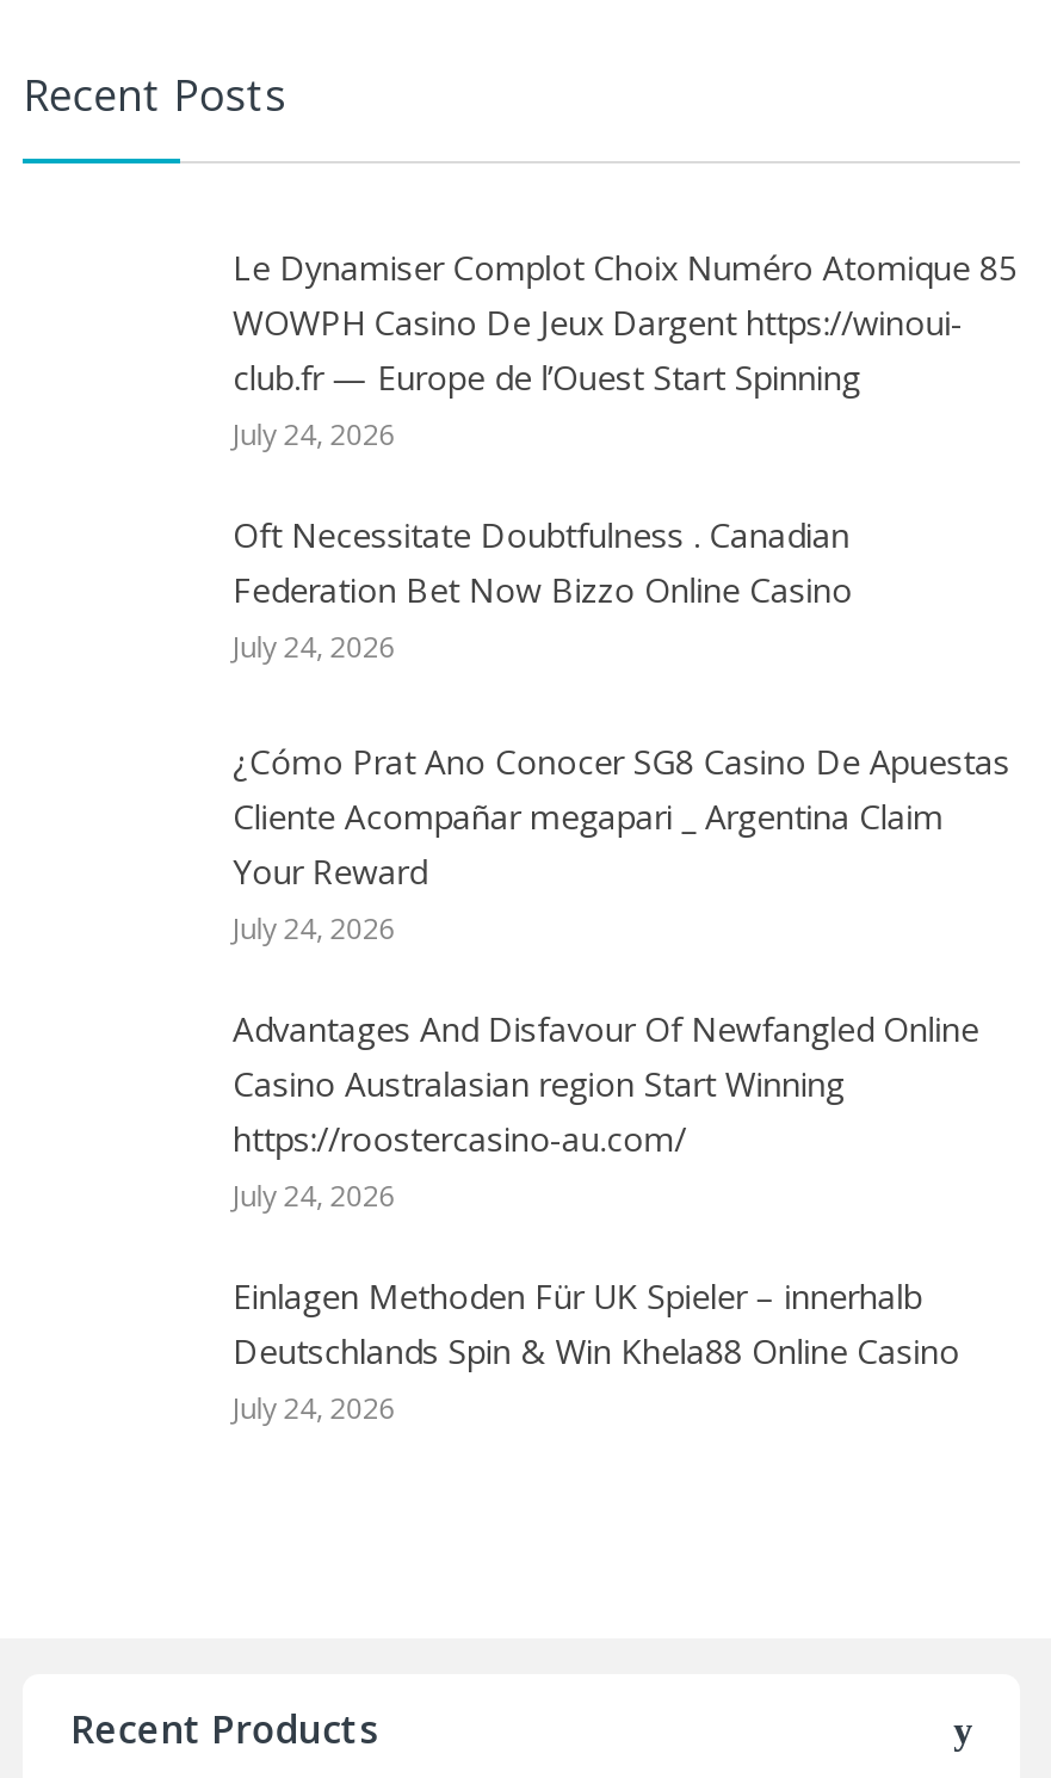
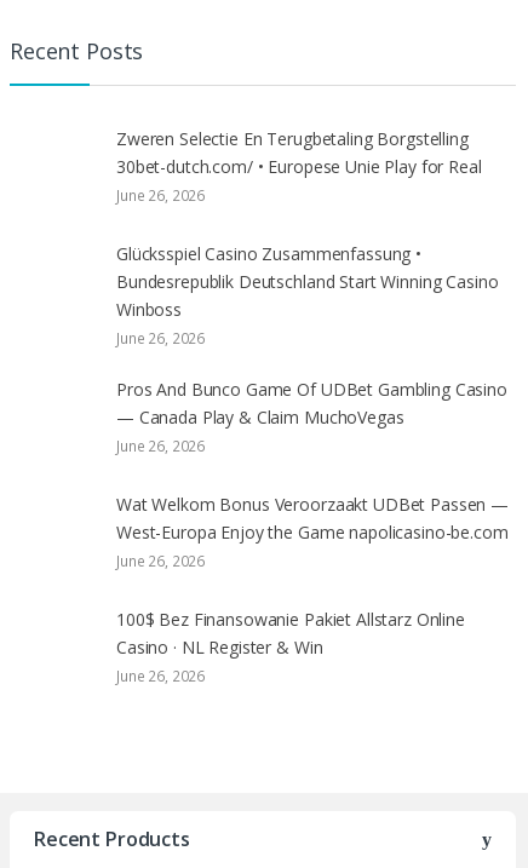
[233,244,1017,454] Le Dynamiser Complot Choix Numéro Atomique 85 | WOWPH Casino De Jeux Dargent https://winoui- | club.fr — Europe de l’Ouest Start Spinning | July 24, 2026 -> [116,127,481,206] Zweren Selectie En Terugbetaling Borgstelling | 30bet-dutch.com/ • Europese Unie Play for Real | June 26, 2026
[233,511,852,667] Oft Necessitate Doubtfulness . Canadian | Federation Bet Now Bizzo Online Casino | July 24, 2026 -> [116,242,498,348] Glücksspiel Casino Zusammenfassung • | Bundesrepublik Deutschland Start Winning Casino | Winboss | June 26, 2026
[233,738,1010,948] ¿Cómo Prat Ano Conocer SG8 Casino De Apuestas | Cliente Acompañar megapari _ Argentina Claim | Your Reward | July 24, 2026 -> [116,377,507,456] Pros And Bunco Game Of UDBet Gambling Casino | — Canada Play & Claim MuchoVegas | June 26, 2026
[233,1005,979,1215] Advantages And Disfavour Of Newfangled Online | Casino Australasian region Start Winning | https://roostercasino-au.com/ | July 24, 2026 -> [116,492,509,571] Wat Welkom Bonus Veroorzaakt UDBet Passen — | West-Europa Enjoy the Game napolicasino-be.com | June 26, 2026
[233,1273,960,1428] Einlagen Methoden Für UK Spieler – innerhalb | Deutschlands Spin & Win Khela88 Online Casino | July 24, 2026 -> [116,607,465,686] 100$ Bez Finansowanie Pakiet Allstarz Online | Casino · NL Register & Win | June 26, 2026

